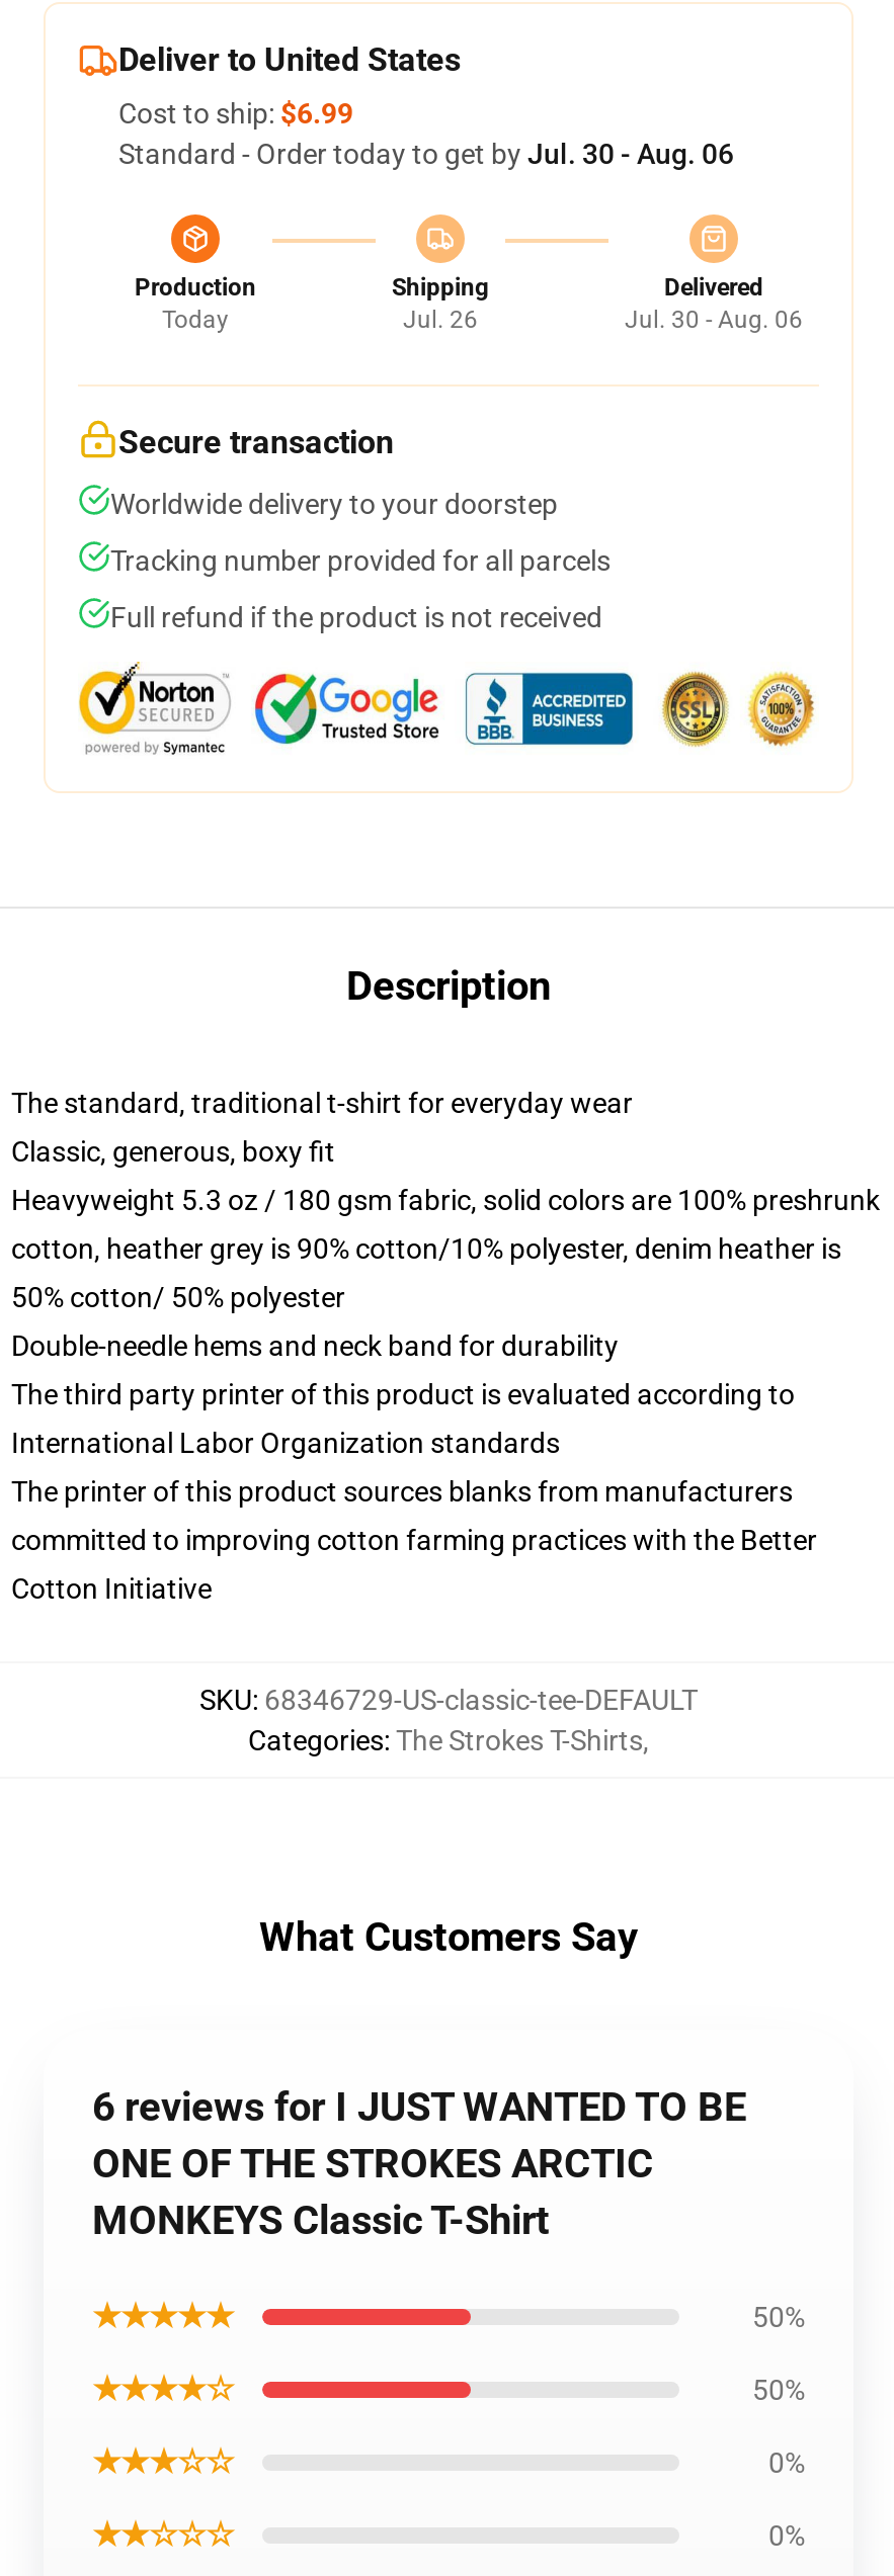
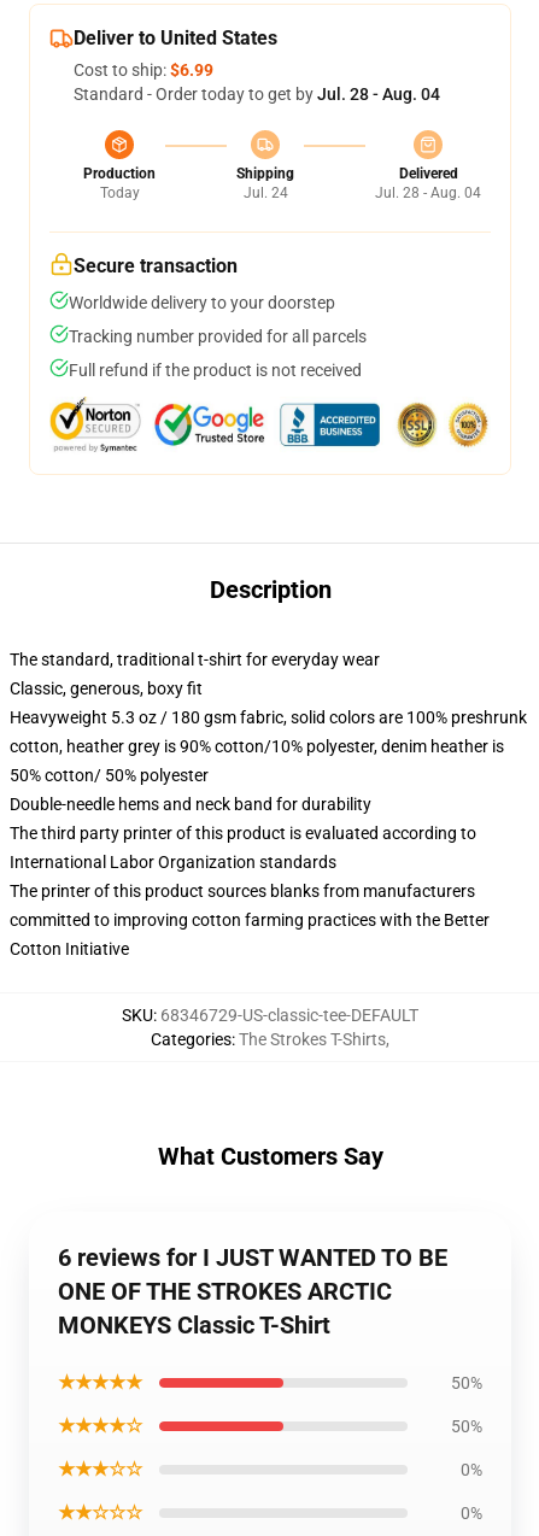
[118,138,734,170] Standard - Order today to get by Jul. 30 - Aug. 06 -> [74,84,440,104] Standard - Order today to get by Jul. 28 - Aug. 04
[403,306,478,334] Jul. 26 -> [243,184,288,201] Jul. 24
[625,306,803,334] Jul. 30 - Aug. 06 -> [375,184,481,201] Jul. 28 - Aug. 04

